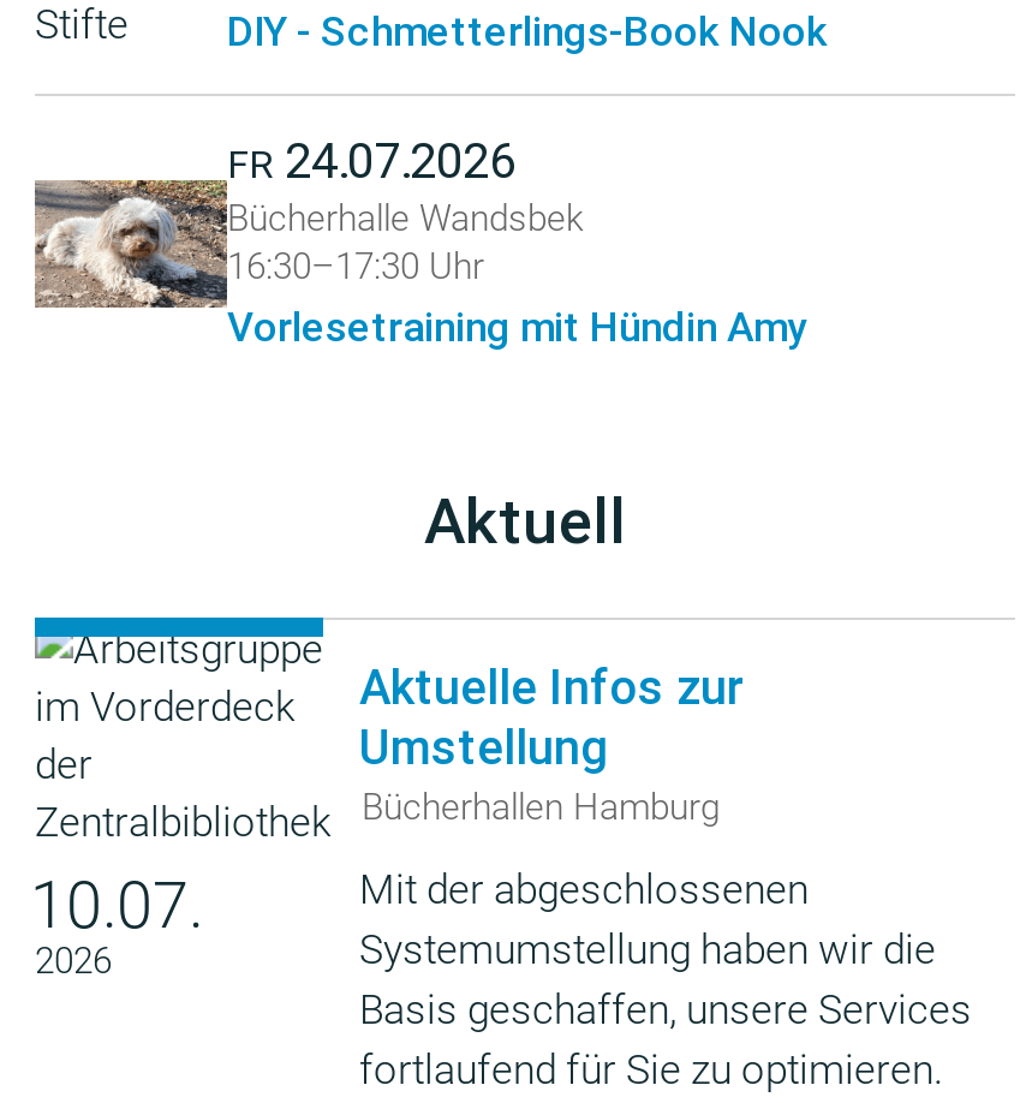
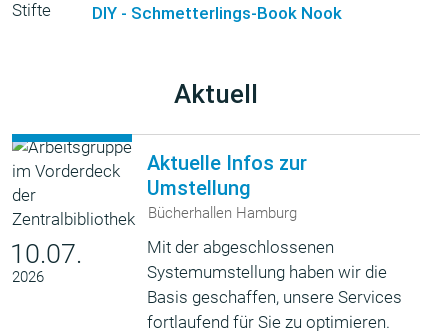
[32,133,806,352] [image] | FR 24.07.2026 | Bücherhalle Wandsbek | 16:30–17:30 Uhr | Vorlesetraining mit Hündin Amy -> none

